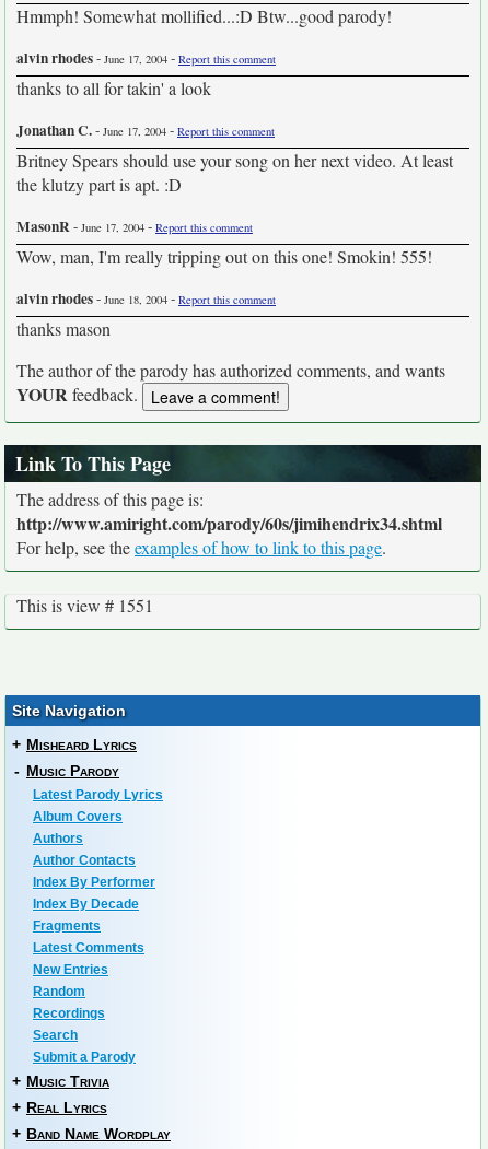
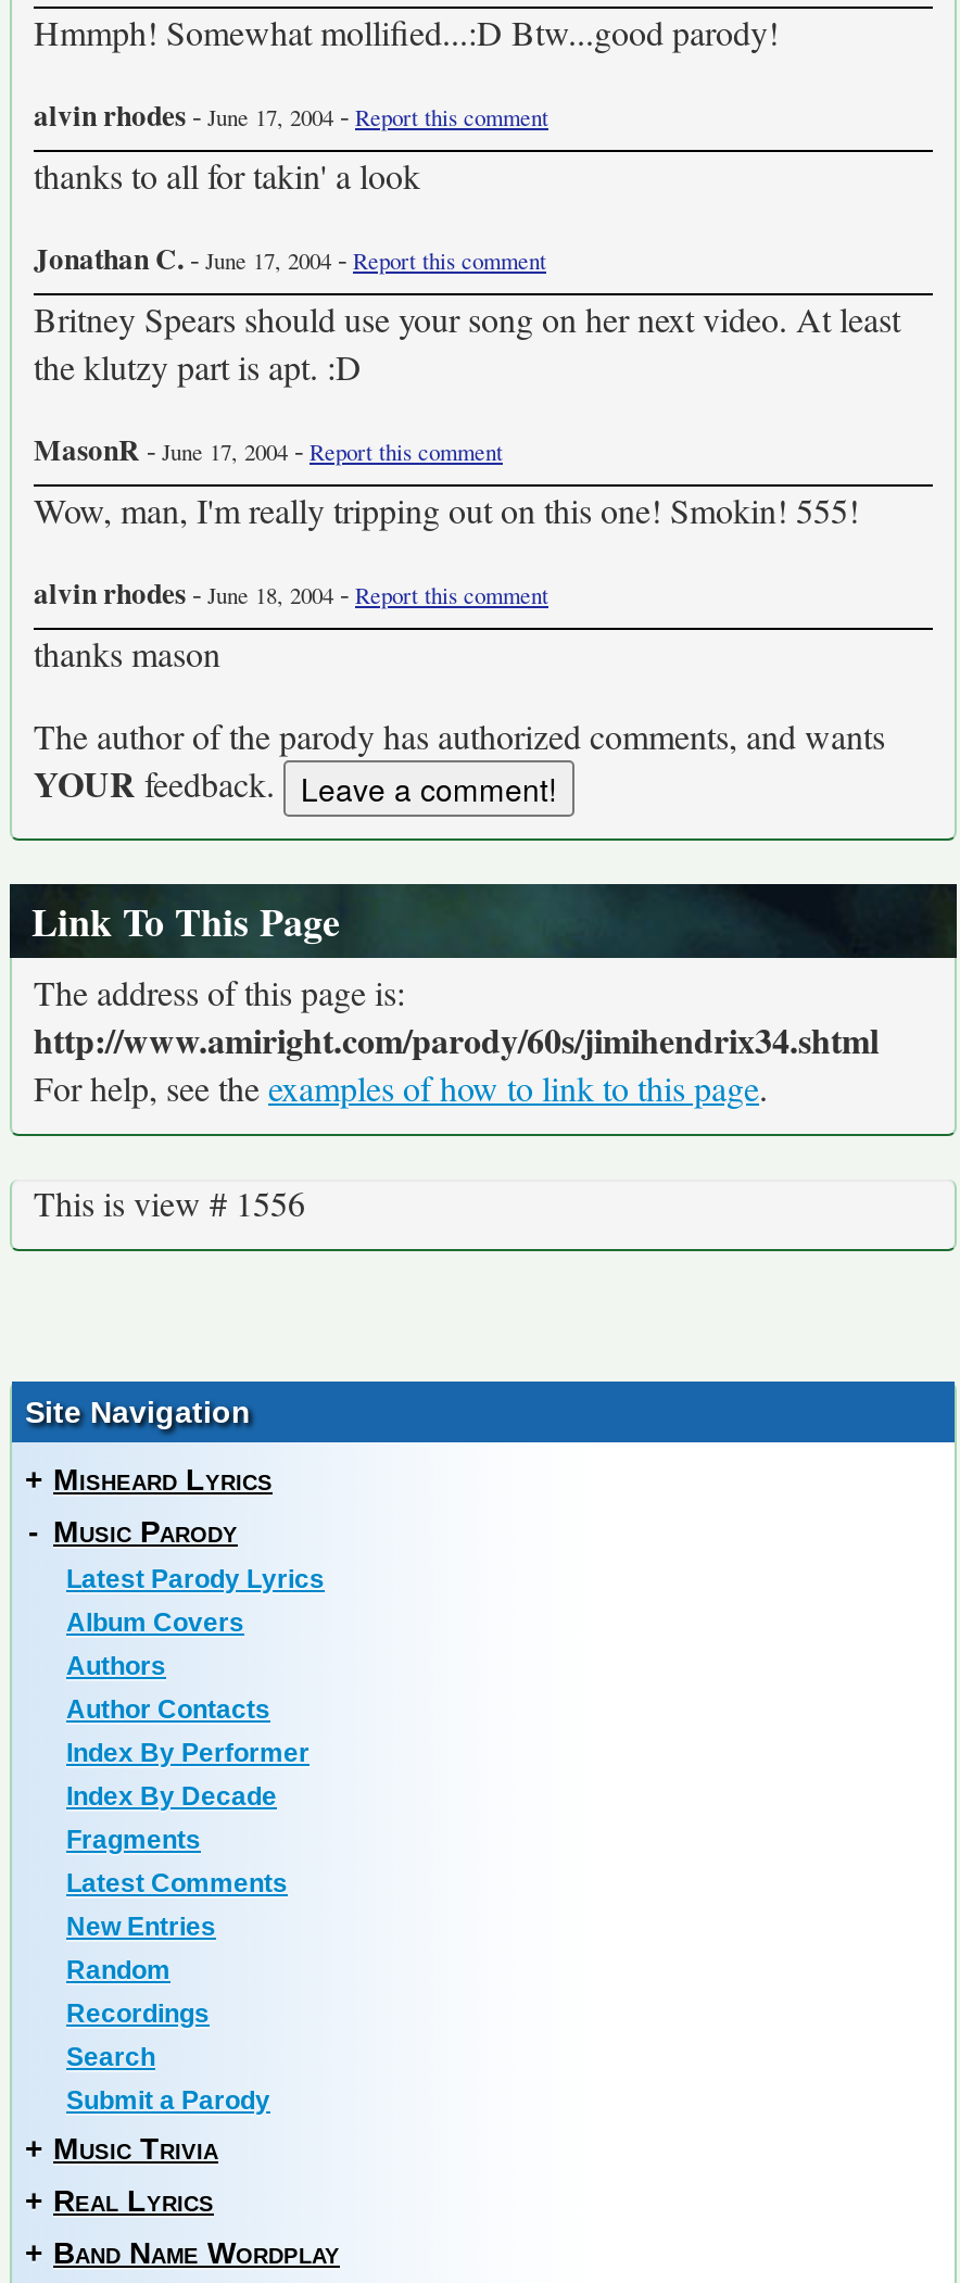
[16,594,153,617] This is view # 1551 -> [34,1180,305,1226] This is view # 1556

